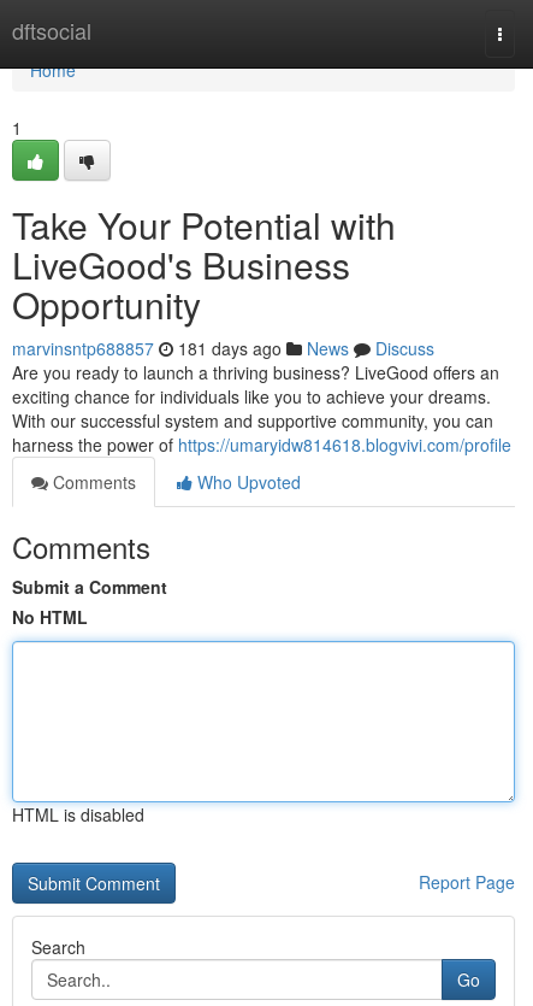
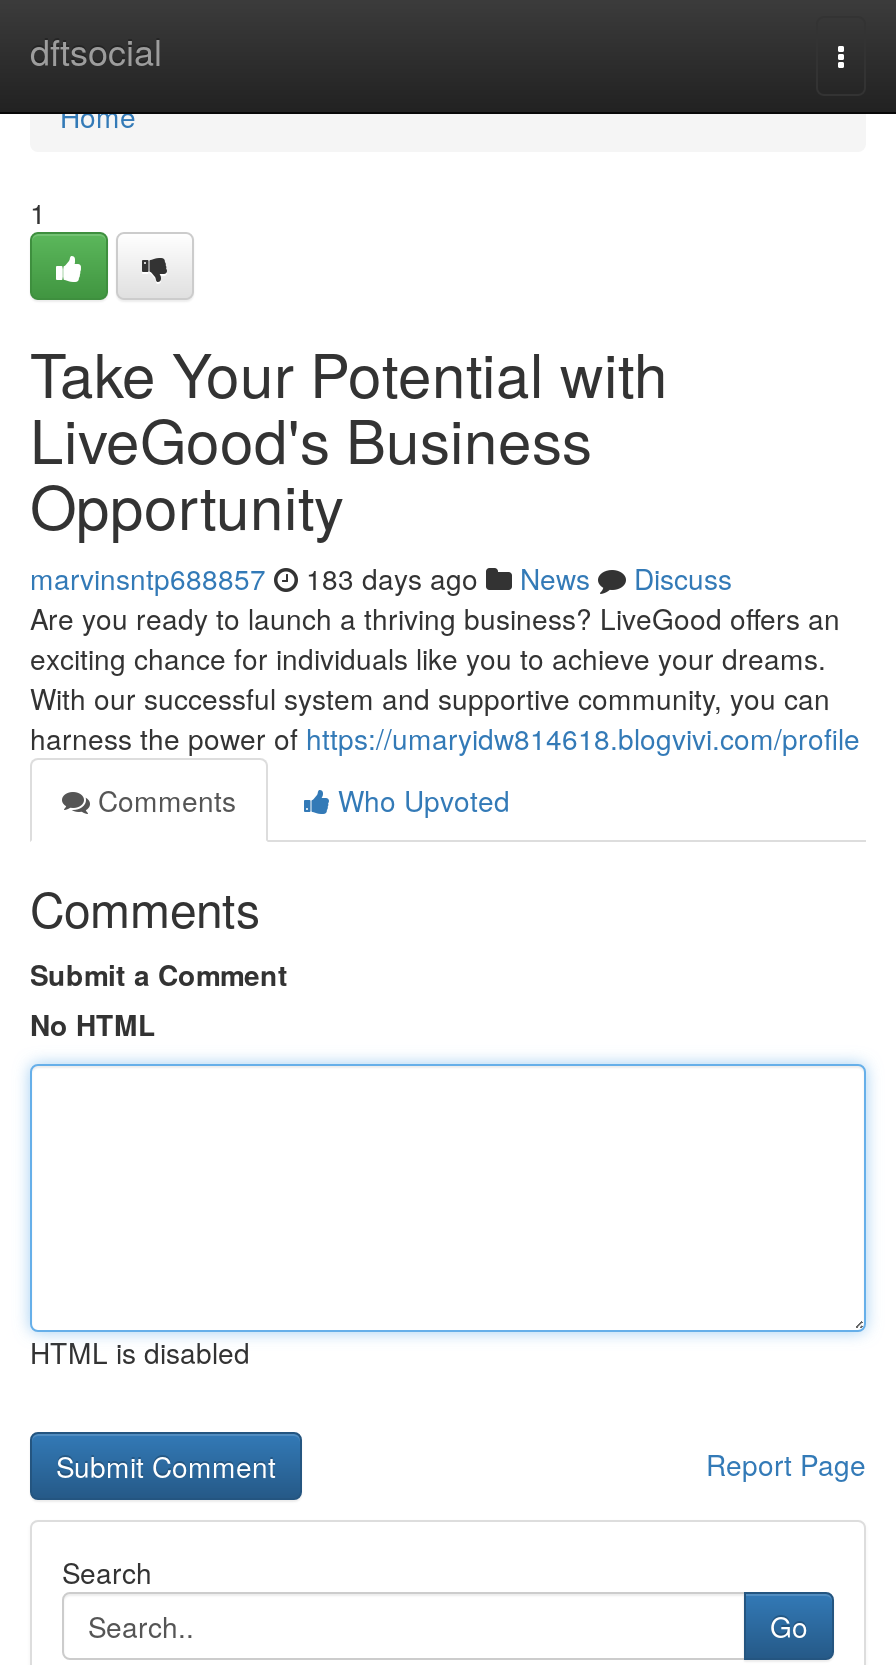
[12,336,434,360] marvinsntp688857 181 days ago News Discuss -> [30,558,732,598] marvinsntp688857 183 days ago News Discuss

